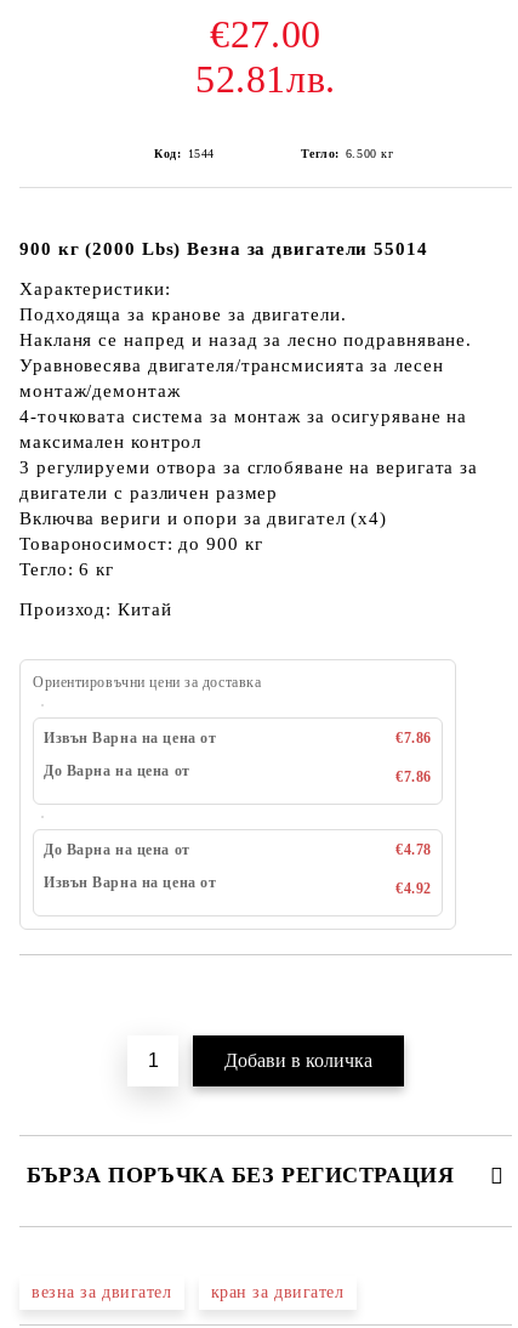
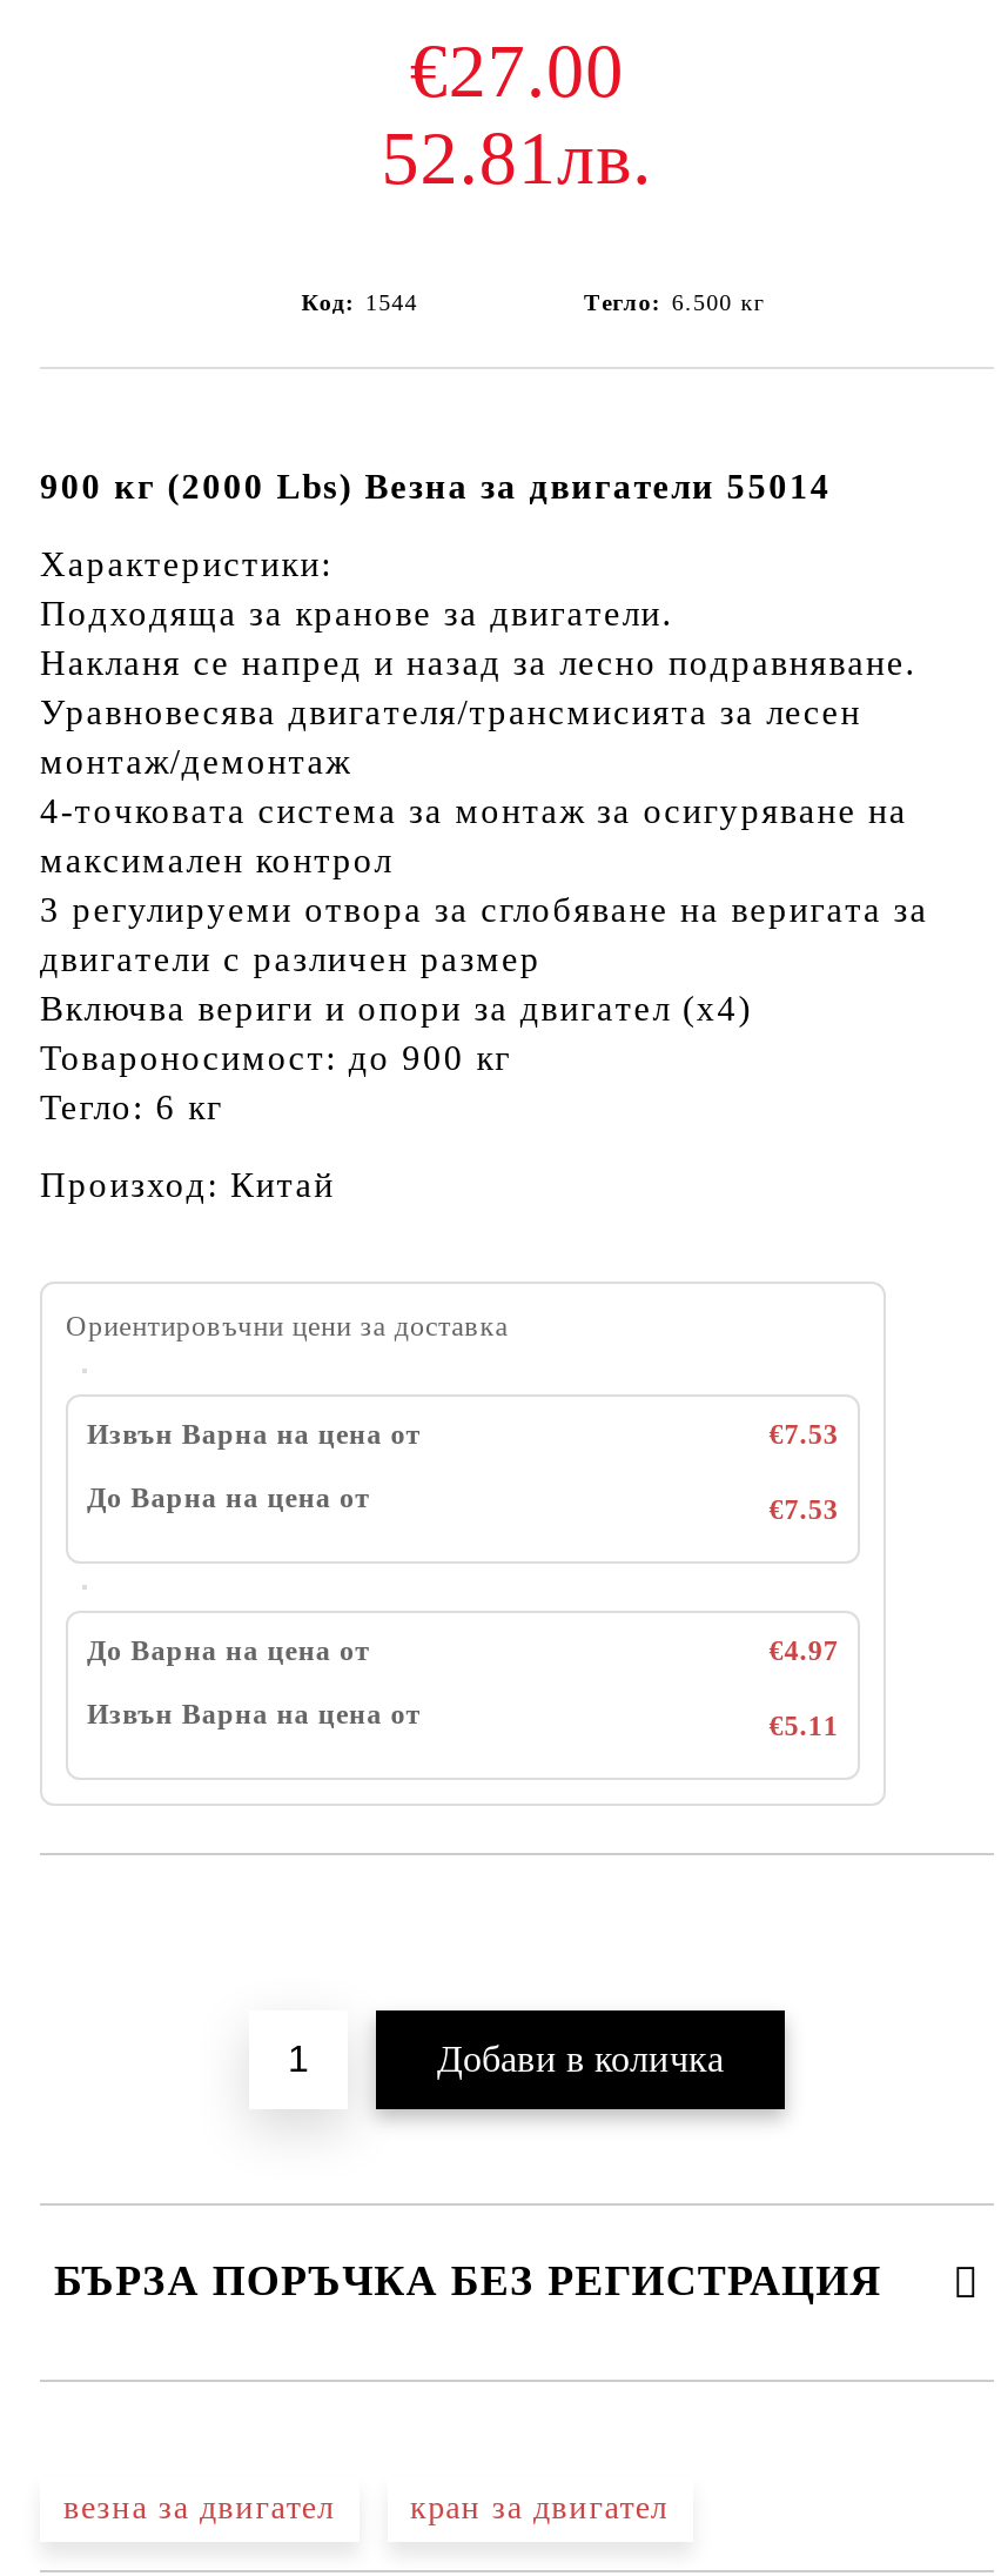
[396,730,432,747] €7.86 -> [769,1418,839,1451] €7.53
[396,768,432,785] €7.86 -> [769,1493,839,1526] €7.53
[396,841,432,858] €4.78 -> [769,1634,839,1667] €4.97
[396,880,432,897] €4.92 -> [769,1709,839,1742] €5.11

